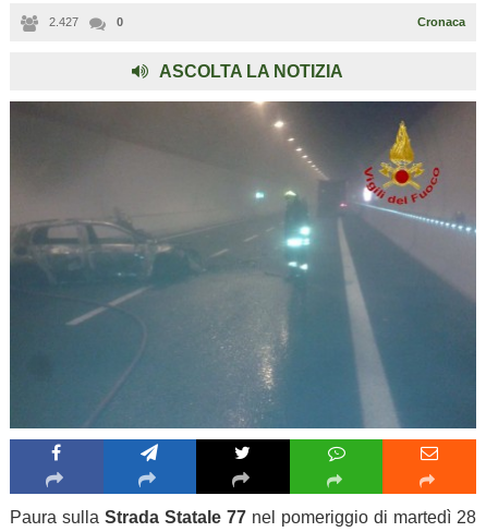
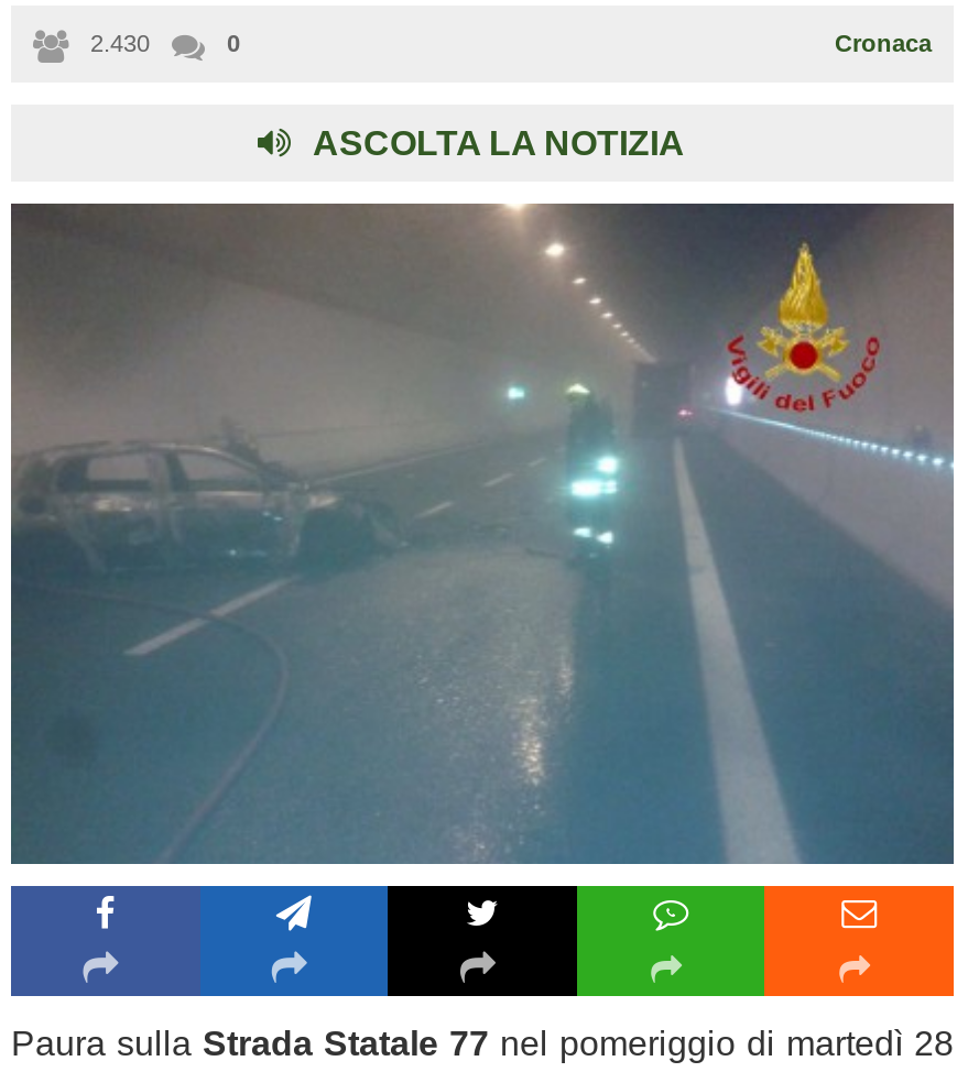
[49,15,78,28] 2.427 -> [90,30,150,56] 2.430

